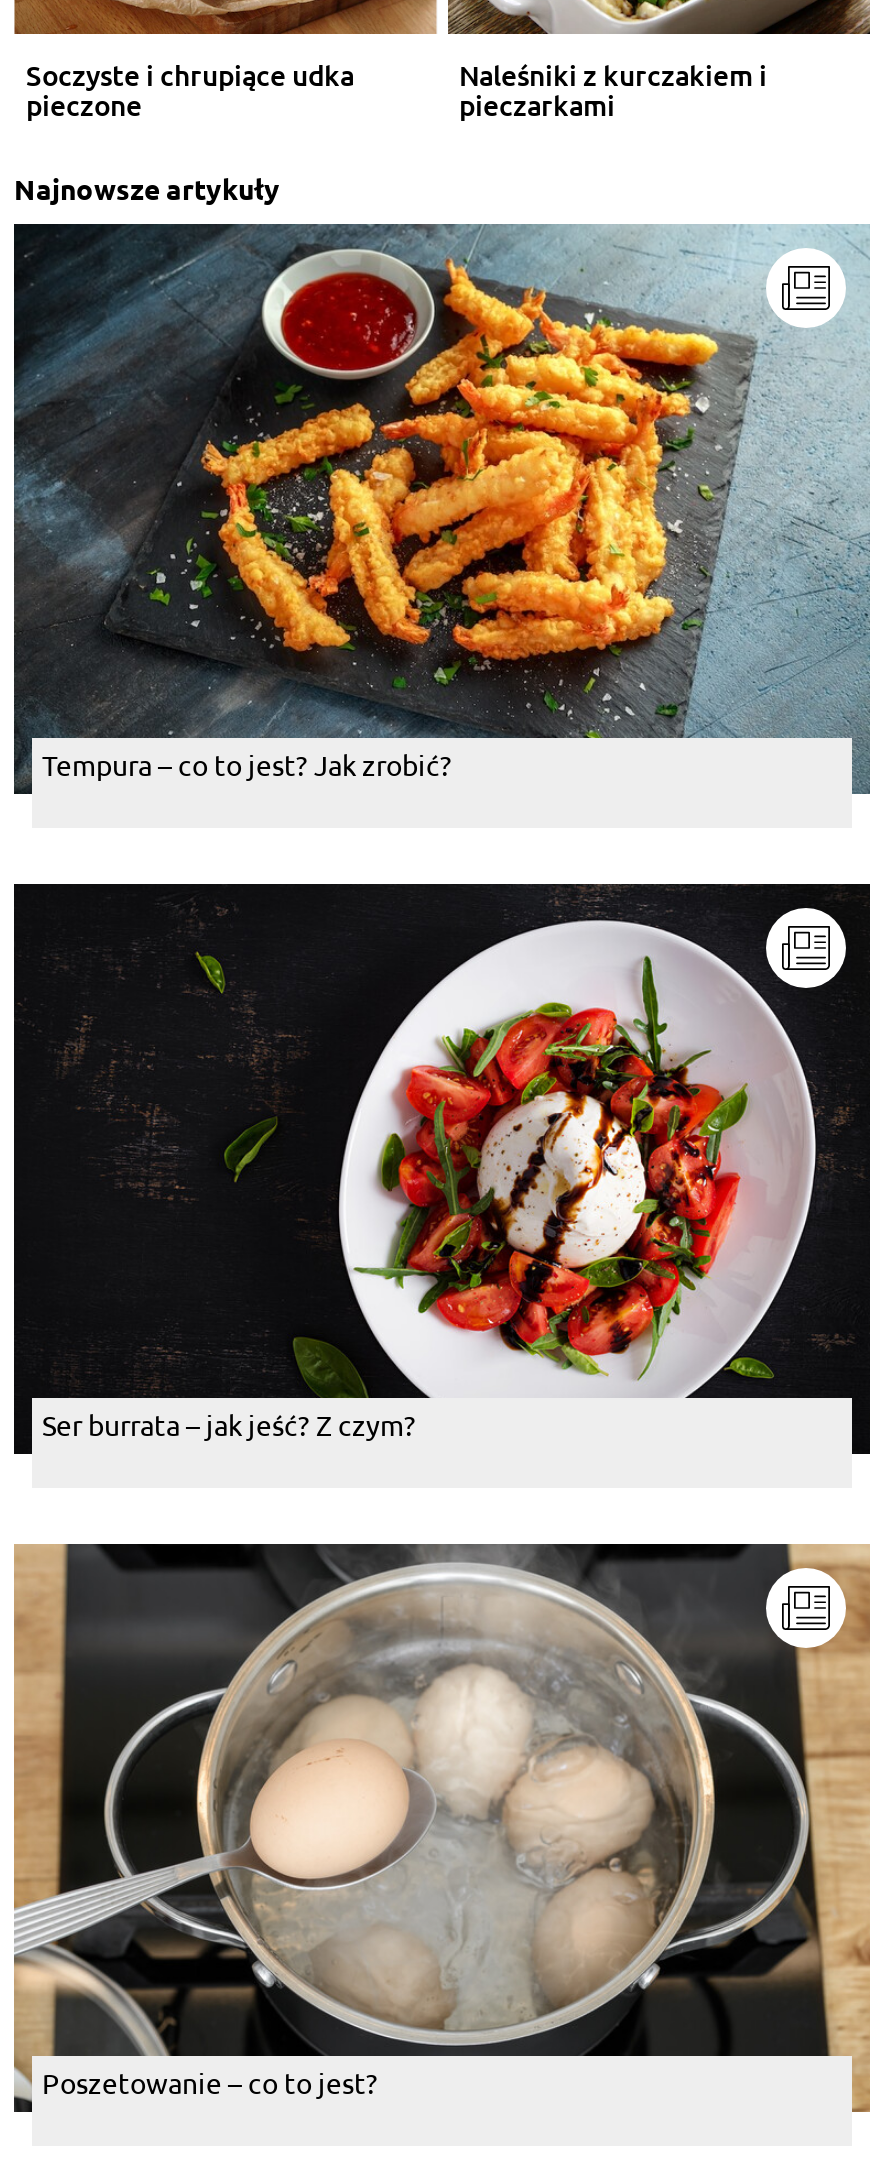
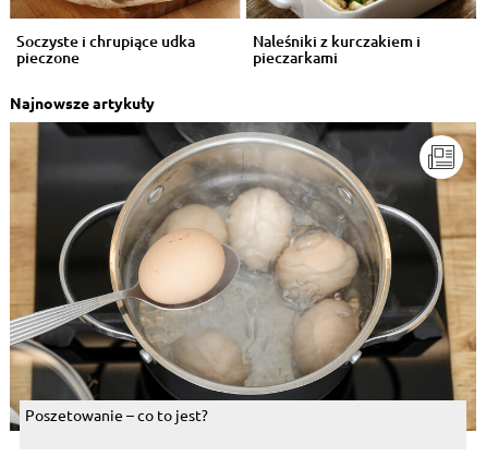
[12,222,870,796] [image] | Tempura – co to jest? Jak zrobić? -> none
[12,882,872,1456] [image] | Ser burrata – jak jeść? Z czym? -> none

